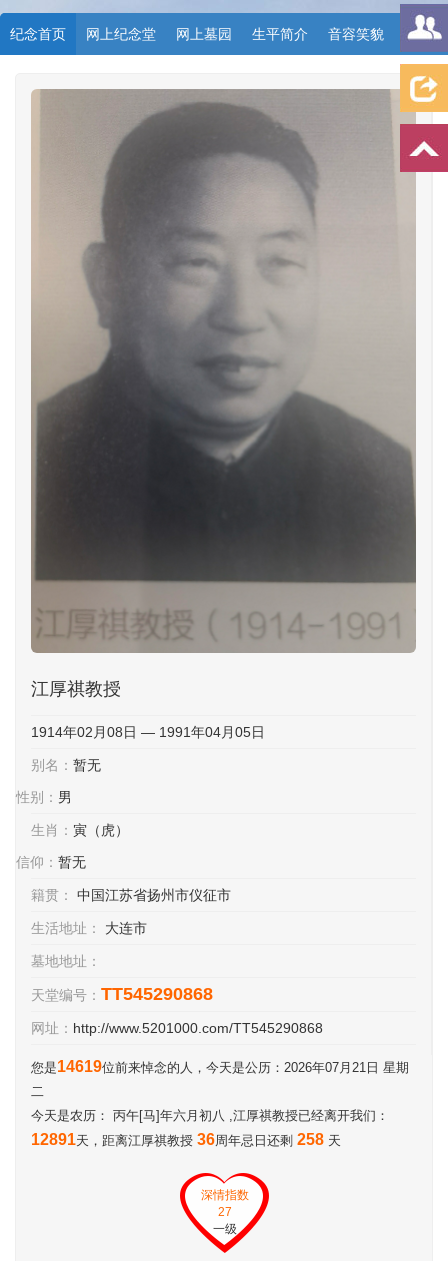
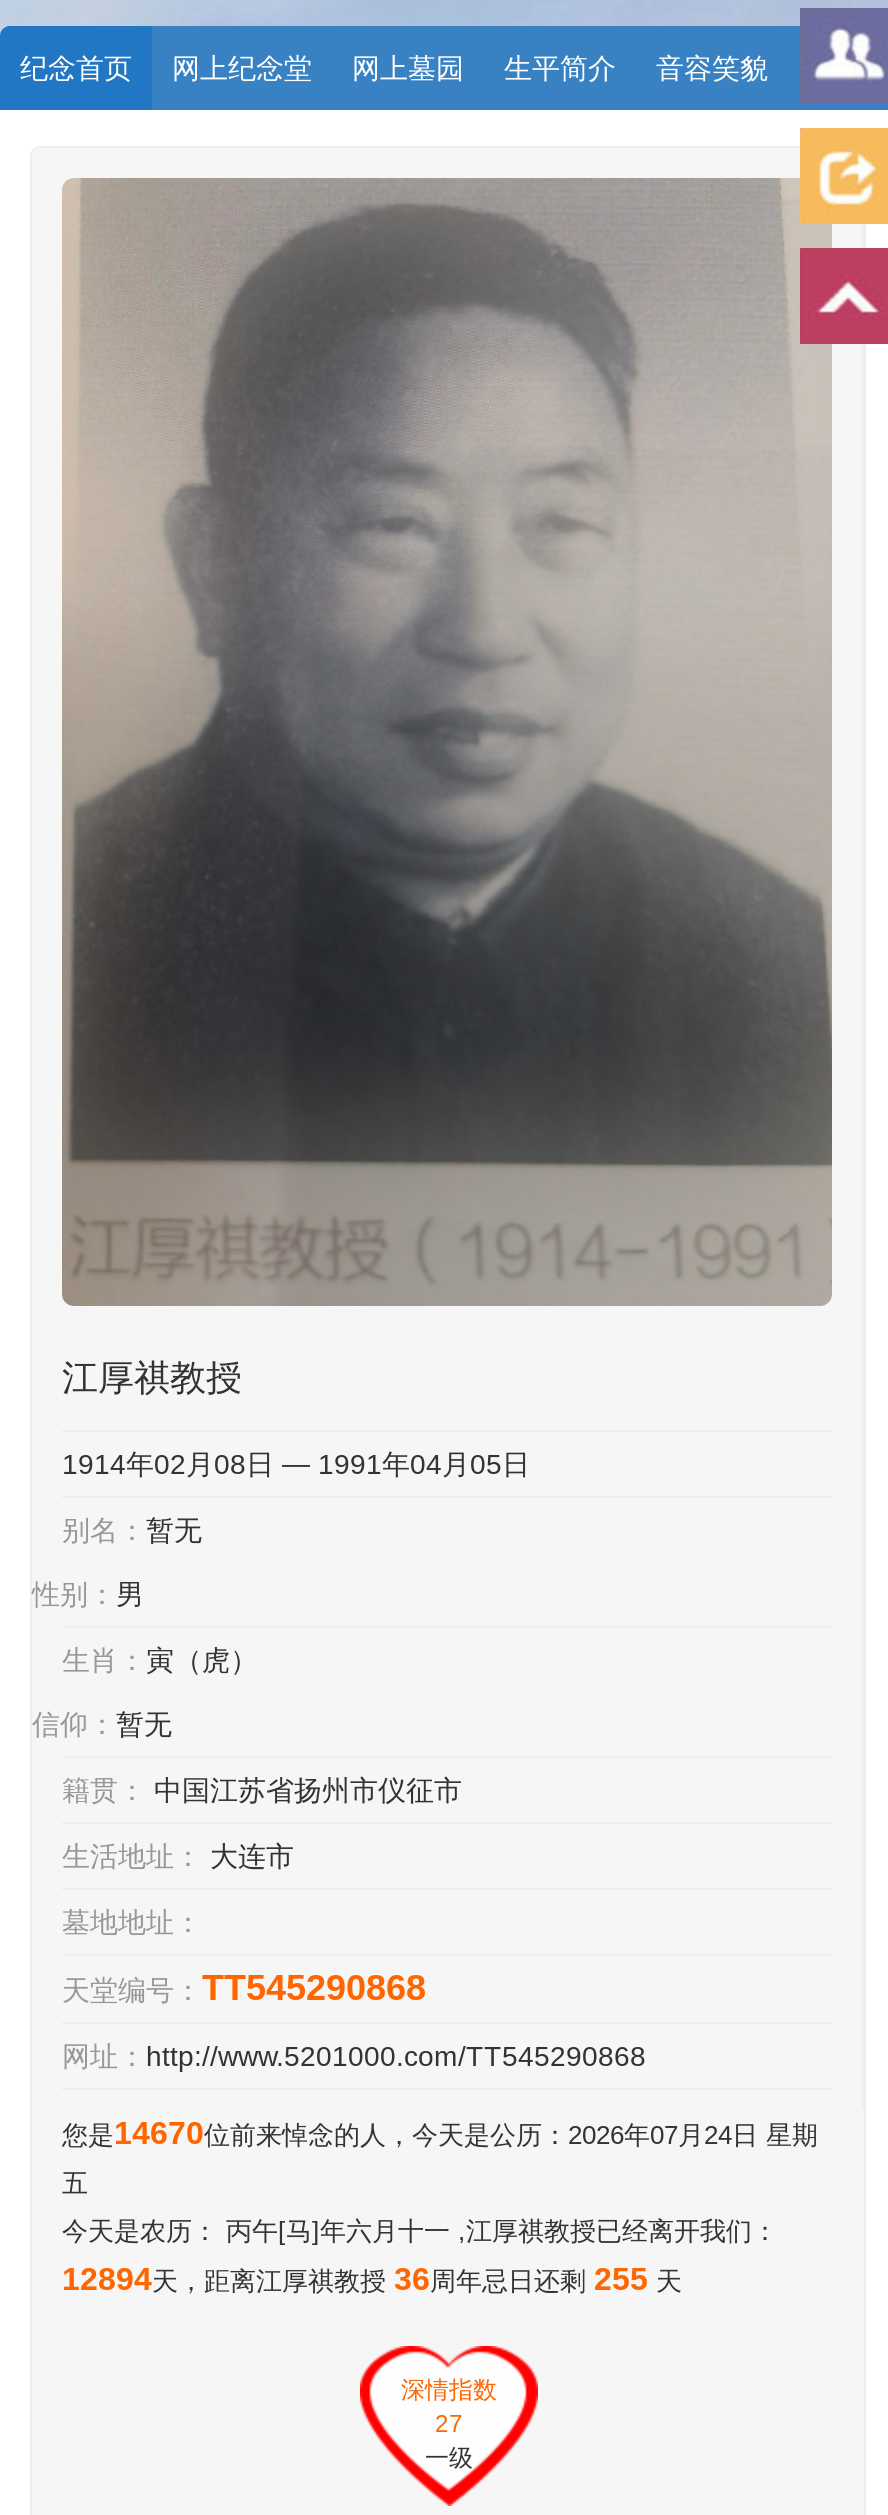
[31,1058,409,1075] 您是14619位前来悼念的人，今天是公历：2026年07月21日 星期 -> [62,2117,818,2151] 您是14670位前来悼念的人，今天是公历：2026年07月24日 星期
[31,1084,44,1099] 二 -> [62,2169,88,2199] 五
[31,1108,389,1123] 今天是农历： 丙午[马]年六月初八 ,江厚祺教授已经离开我们： -> [62,2217,778,2247] 今天是农历： 丙午[马]年六月十一 ,江厚祺教授已经离开我们：
[31,1131,341,1148] 12891天，距离江厚祺教授36周年忌日还剩258天 -> [62,2263,682,2297] 12894天，距离江厚祺教授36周年忌日还剩255天

